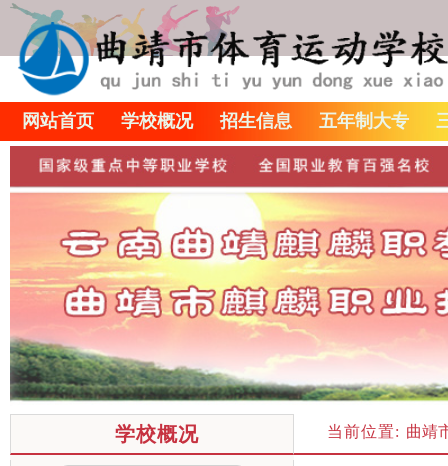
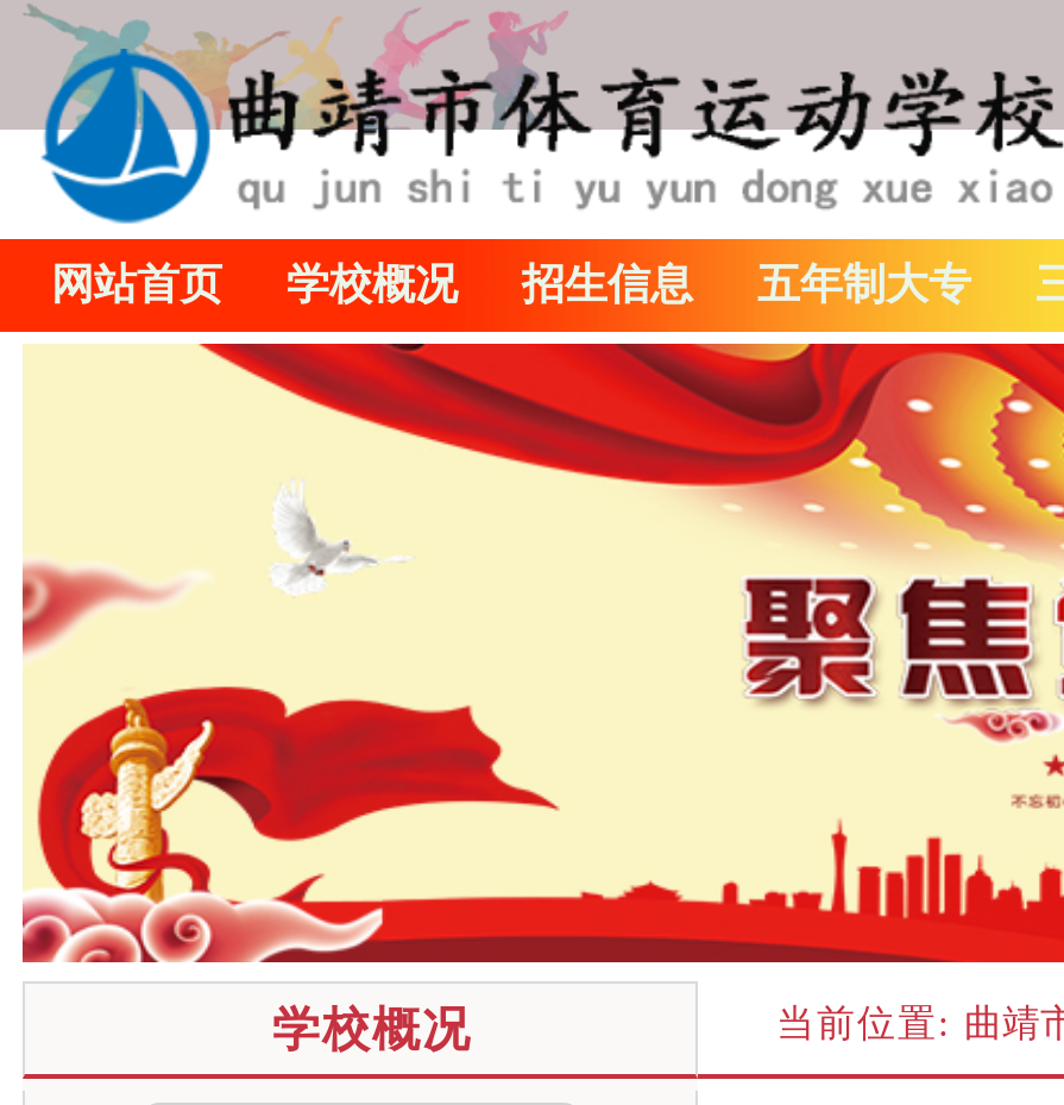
[9,145,445,406] [image] -> [20,341,1057,965] [image]

